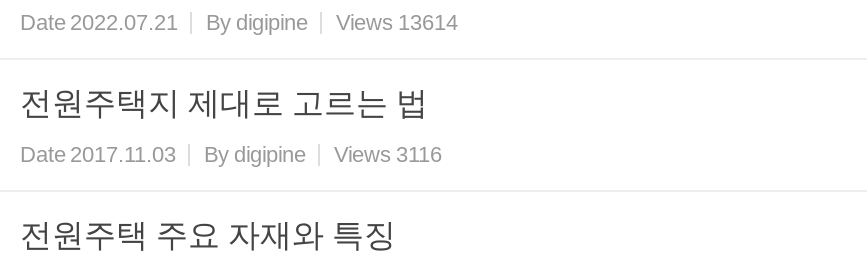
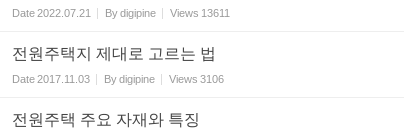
[20,10,458,34] Date 2022.07.21 By digipine Views 13614 -> [12,7,230,19] Date 2022.07.21 By digipine Views 13611
[20,142,442,166] Date 2017.11.03 By digipine Views 3116 -> [12,73,224,85] Date 2017.11.03 By digipine Views 3106

